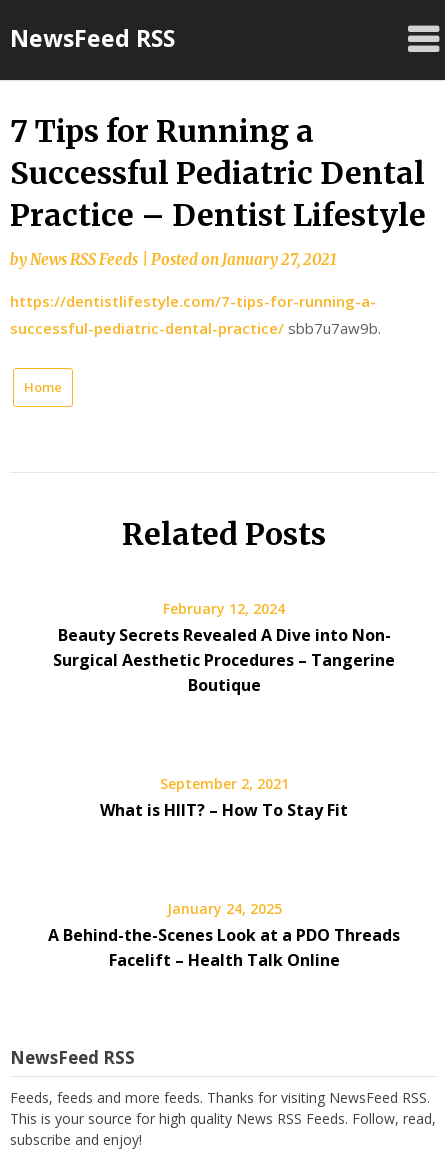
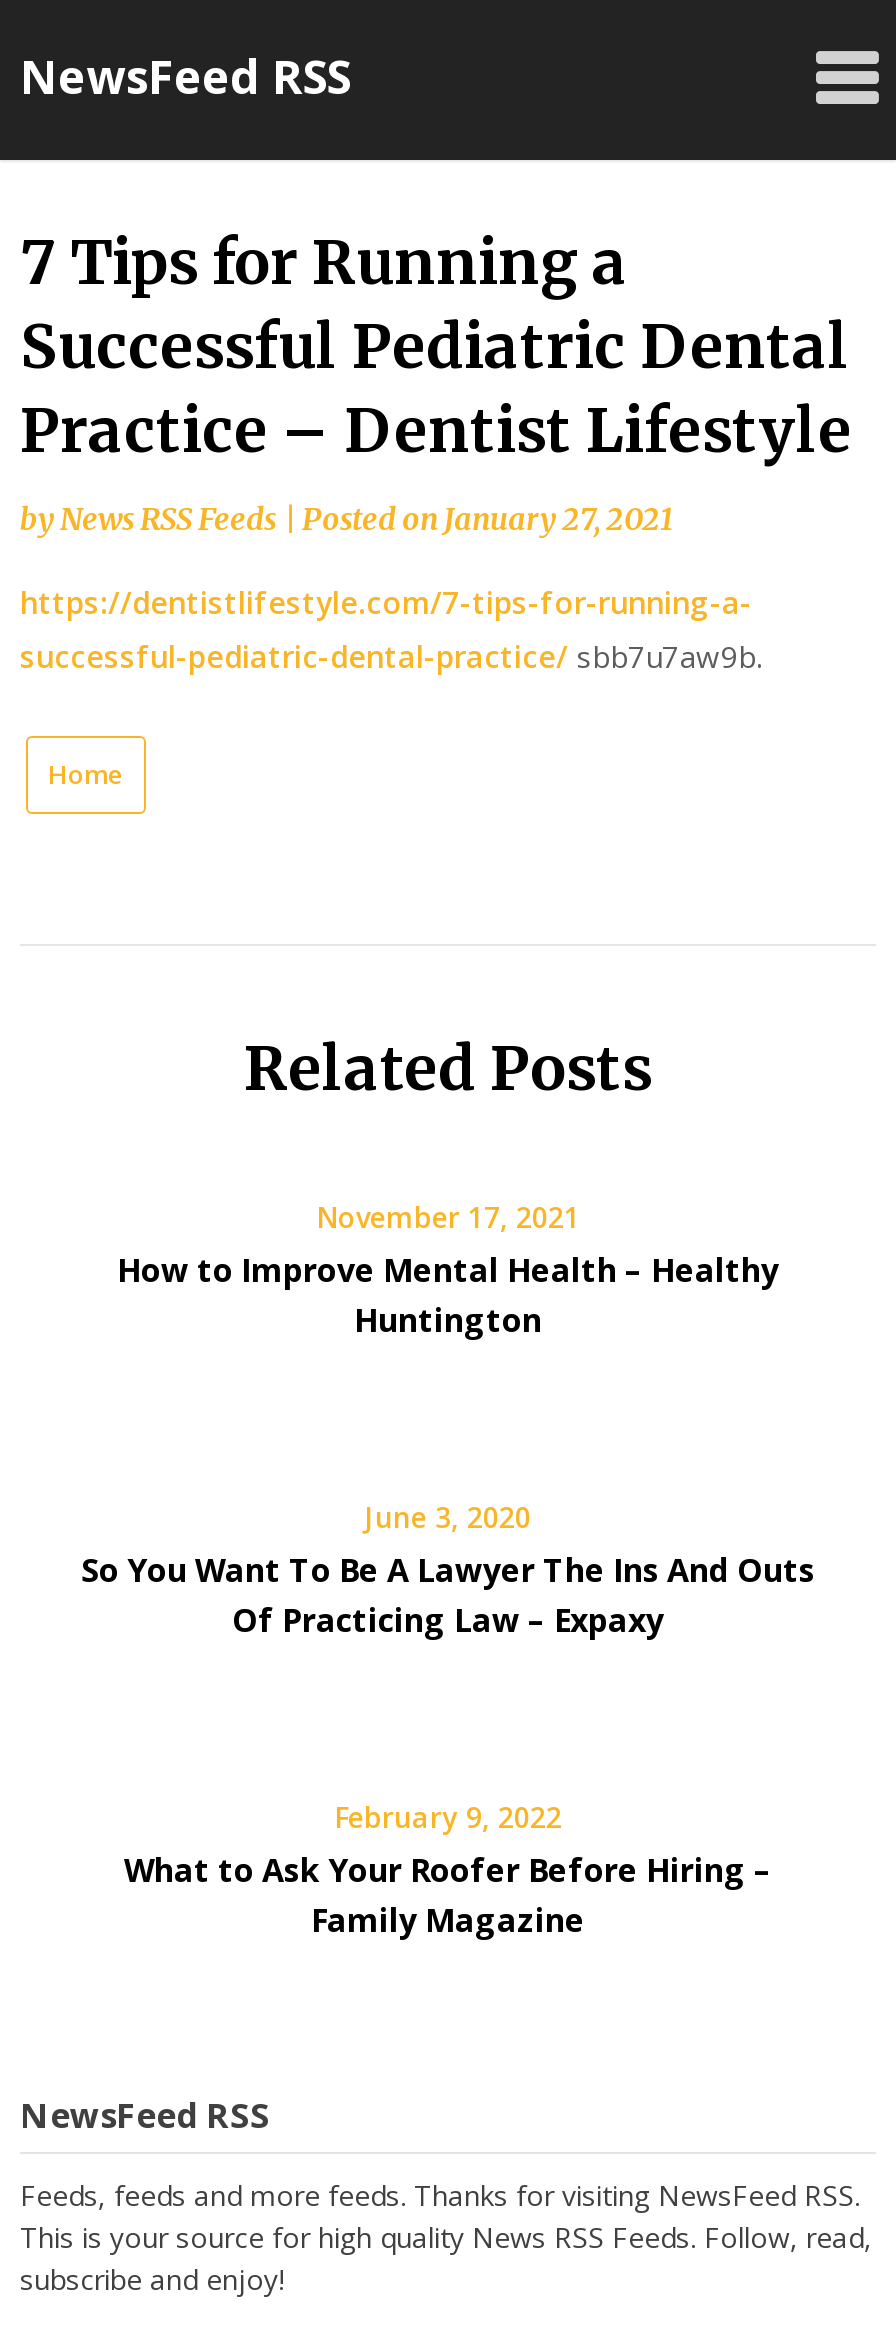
[53,599,395,696] February 12, 2024 | Beauty Secrets Revealed A Dive into Non- | Surgical Aesthetic Procedures – Tangerine | Boutique -> [117,1198,779,1342] November 17, 2021 | How to Improve Mental Health – Healthy | Huntington
[100,774,348,821] September 2, 2021 | What is HIIT? – How To Stay Fit -> [81,1498,815,1642] June 3, 2020 | So You Want To Be A Lawyer The Ins And Outs | Of Practicing Law – Expaxy
[48,899,400,971] January 24, 2025 | A Behind-the-Scenes Look at a PDO Threads | Facelift – Health Talk Online -> [124,1798,772,1942] February 9, 2022 | What to Ask Your Roofer Before Hiring – | Family Magazine

